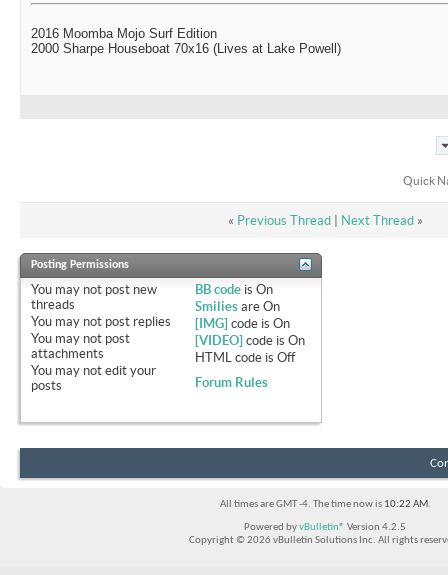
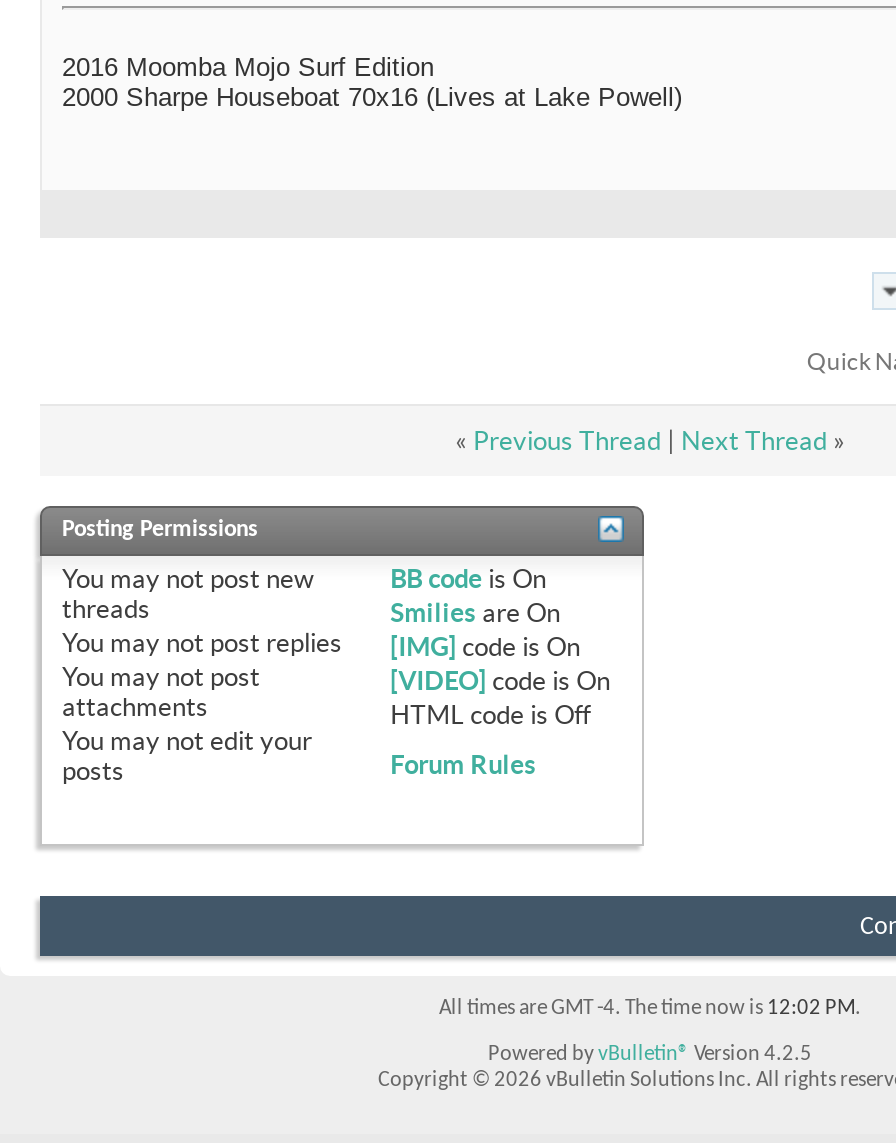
[219,499,430,510] All times are GMT -4. The time now is 10:22 AM. -> [439,998,861,1020] All times are GMT -4. The time now is 12:02 PM.

